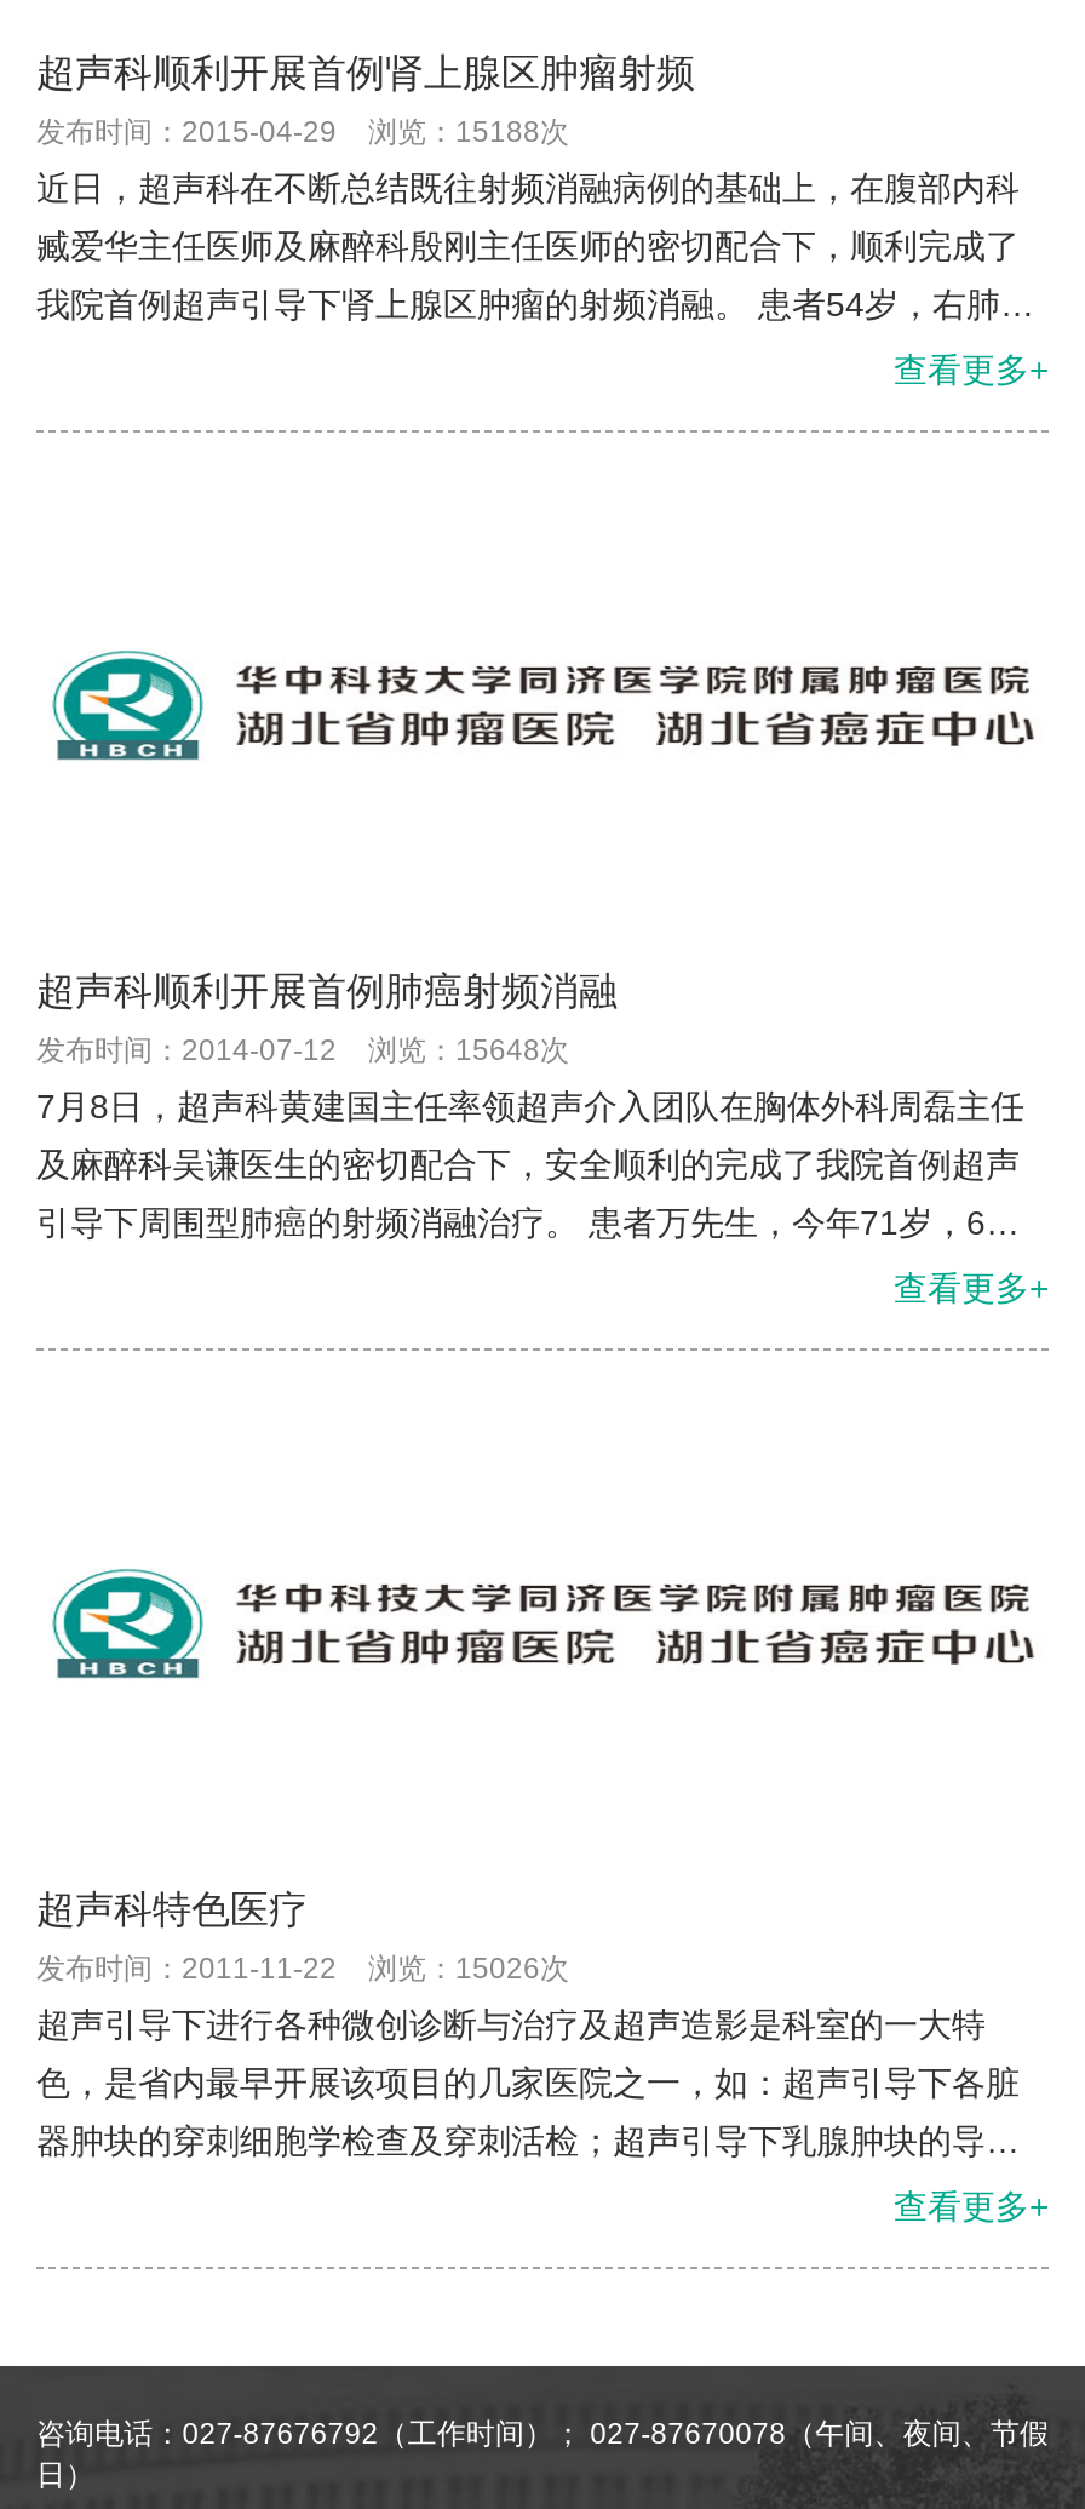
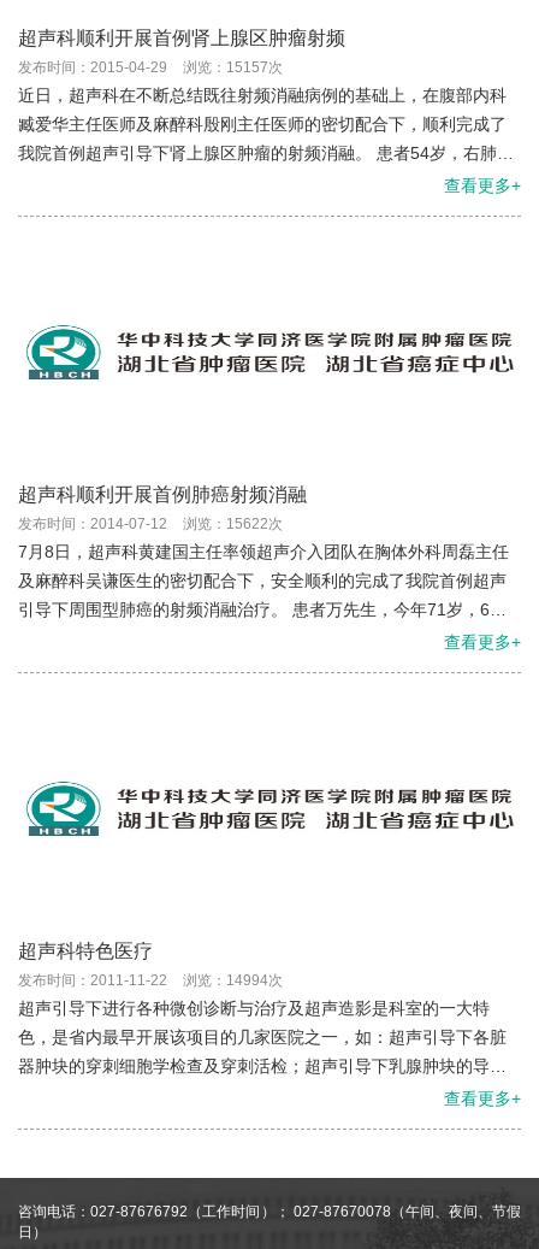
[36,115,569,149] 发布时间：2015-04-29 浏览：15188次 -> [18,59,283,76] 发布时间：2015-04-29 浏览：15157次
[36,1033,569,1067] 发布时间：2014-07-12 浏览：15648次 -> [18,515,283,532] 发布时间：2014-07-12 浏览：15622次
[36,1952,569,1986] 发布时间：2011-11-22 浏览：15026次 -> [18,972,283,989] 发布时间：2011-11-22 浏览：14994次

